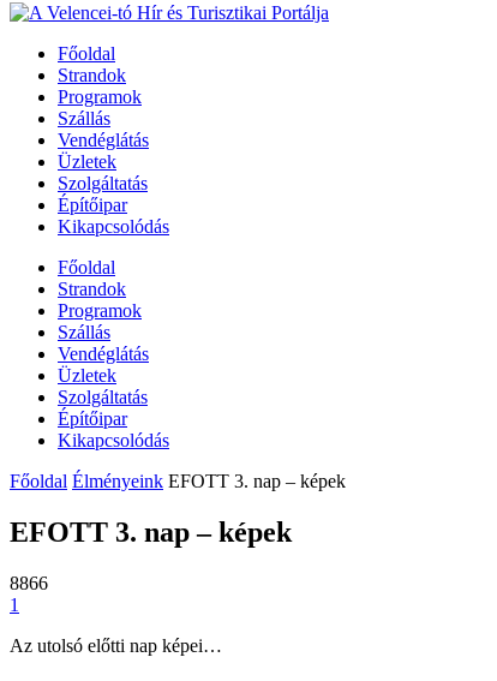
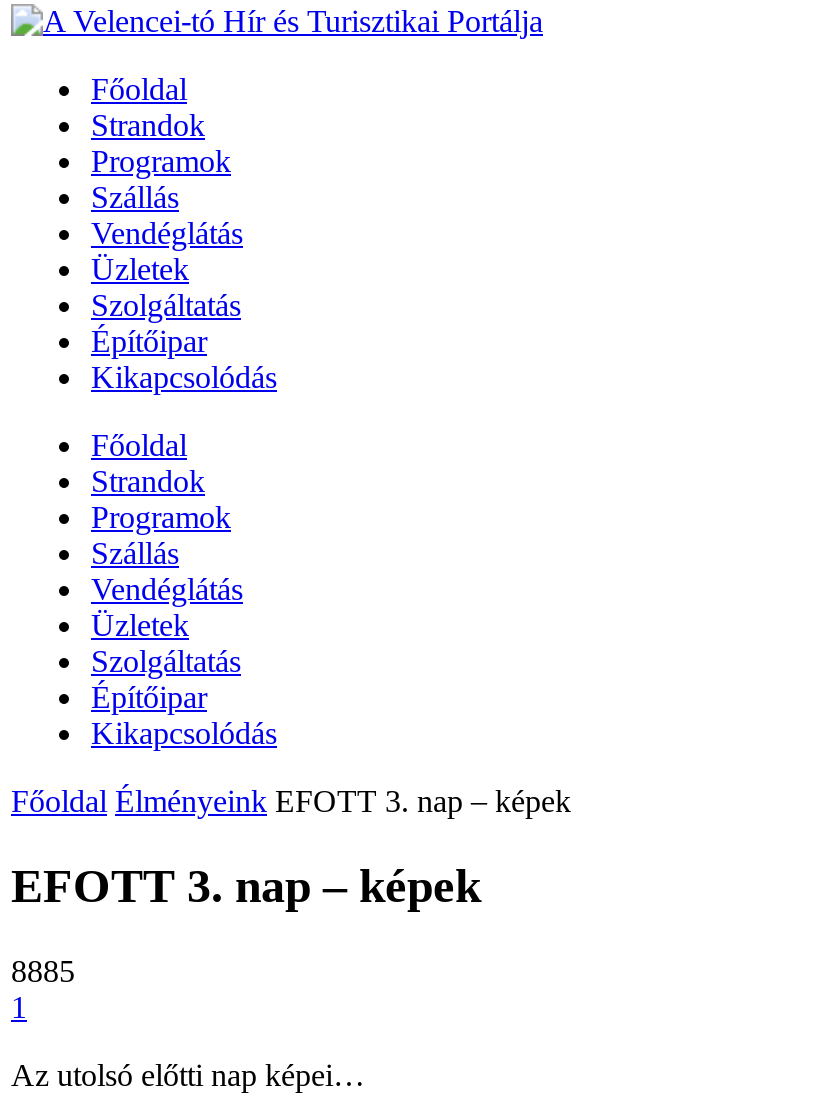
[10,573,48,593] 8866 -> [11,954,75,988] 8885

